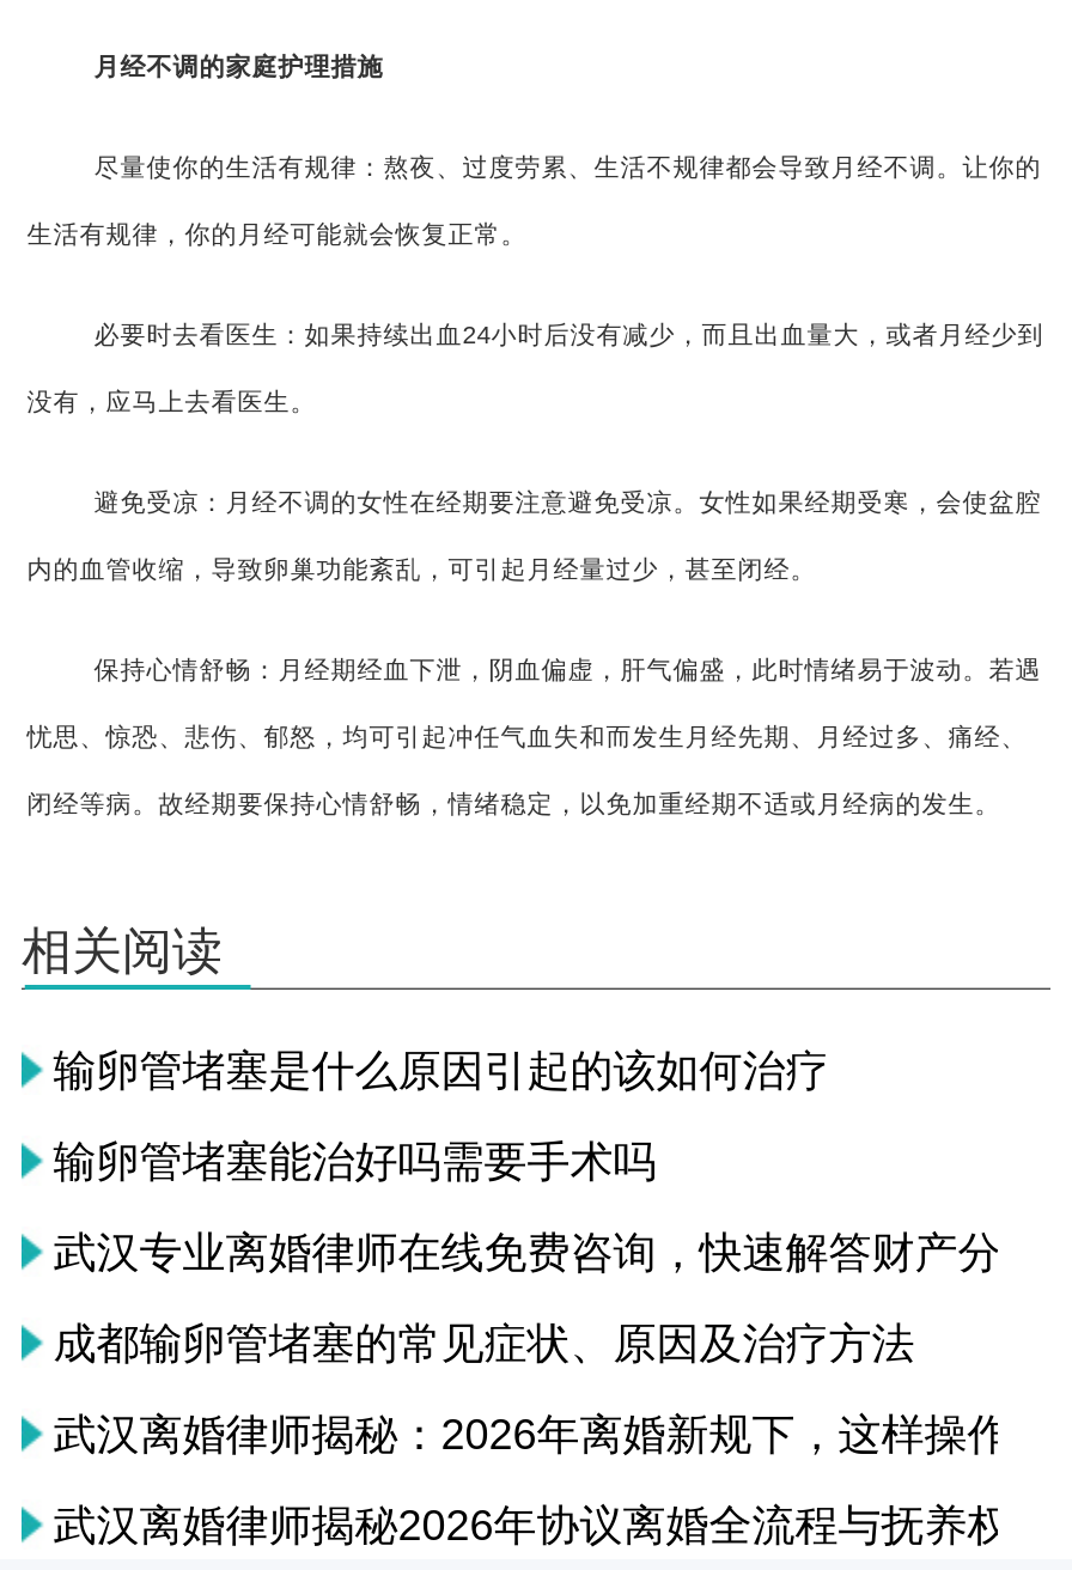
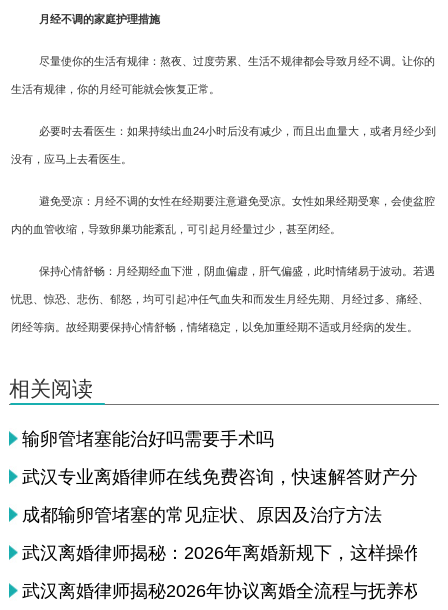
[53,1048,828,1095] 输卵管堵塞是什么原因引起的该如何治疗 -> none

